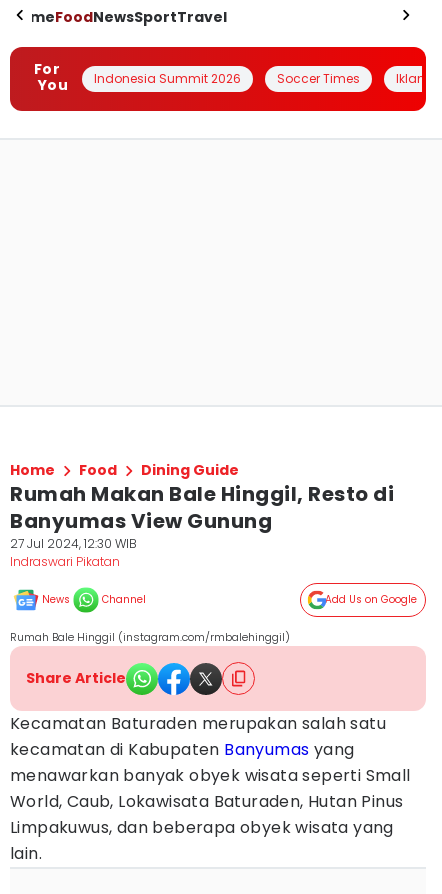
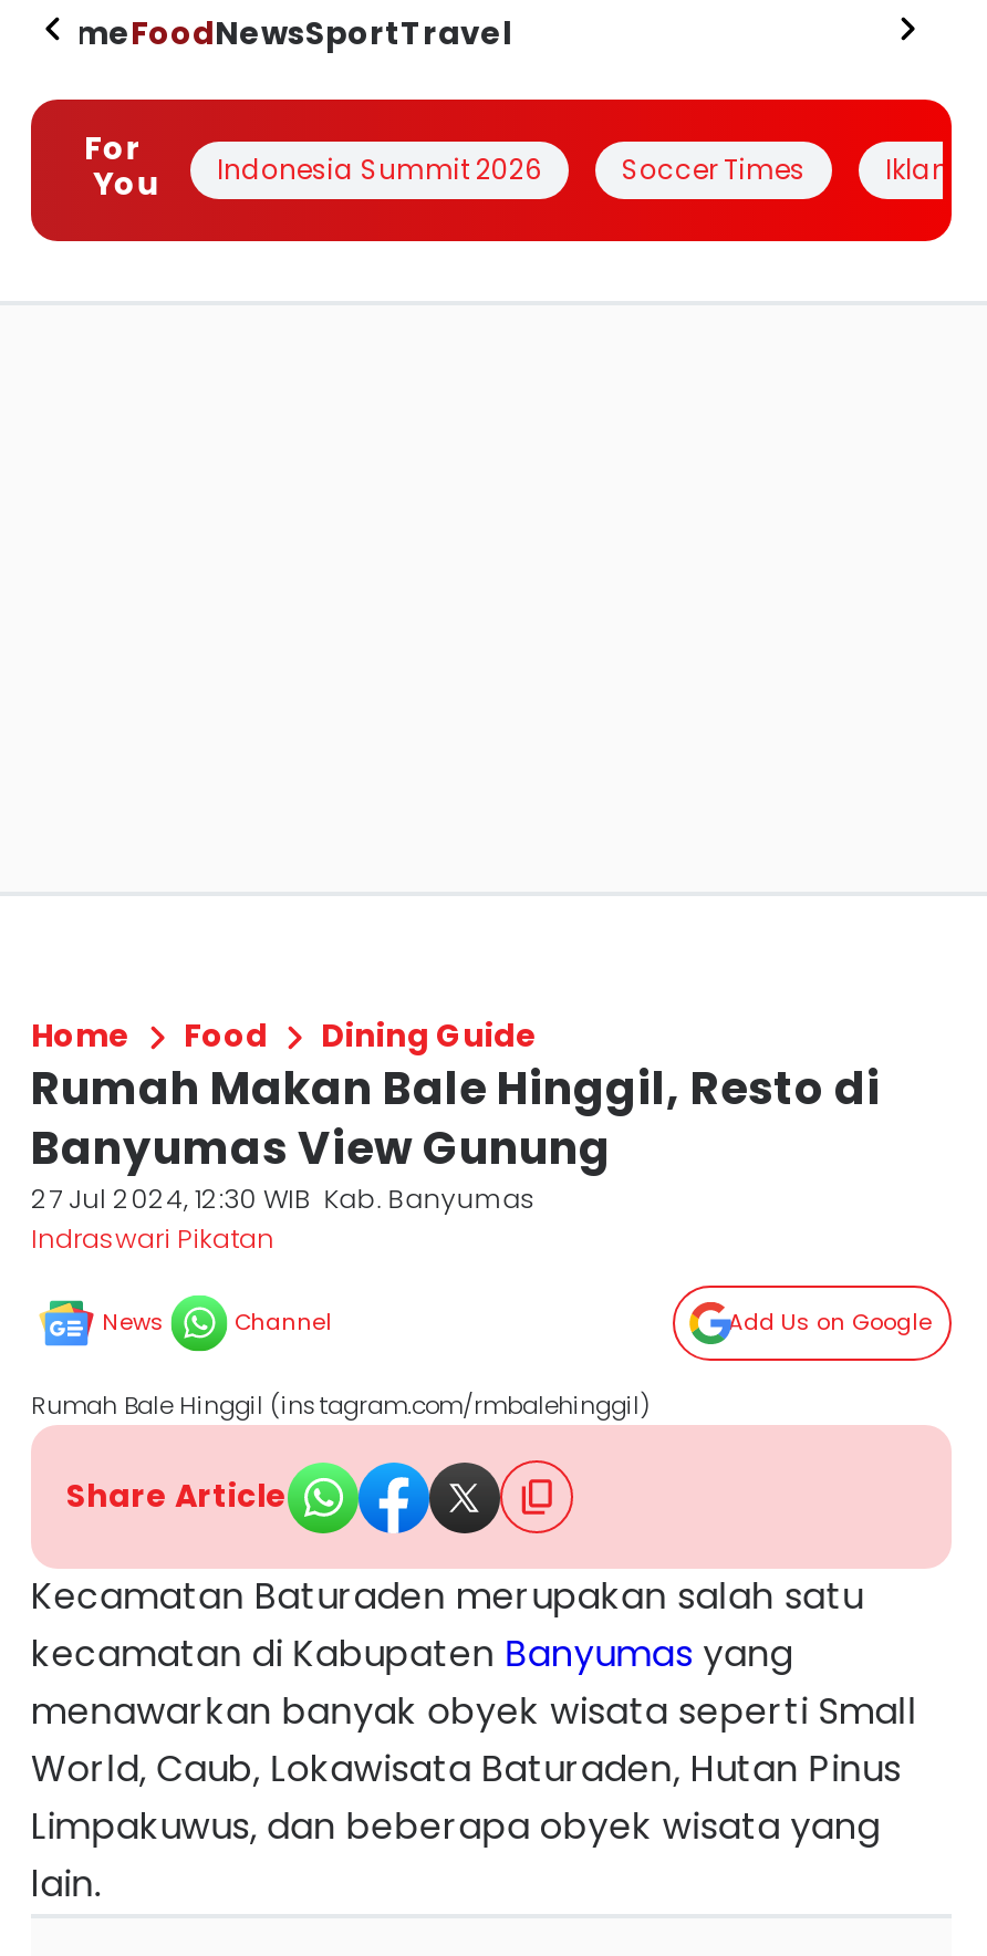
[10,535,137,552] 27 Jul 2024, 12:30 WIB -> [31,1179,536,1217] 27 Jul 2024, 12:30 WIB Kab. Banyumas

